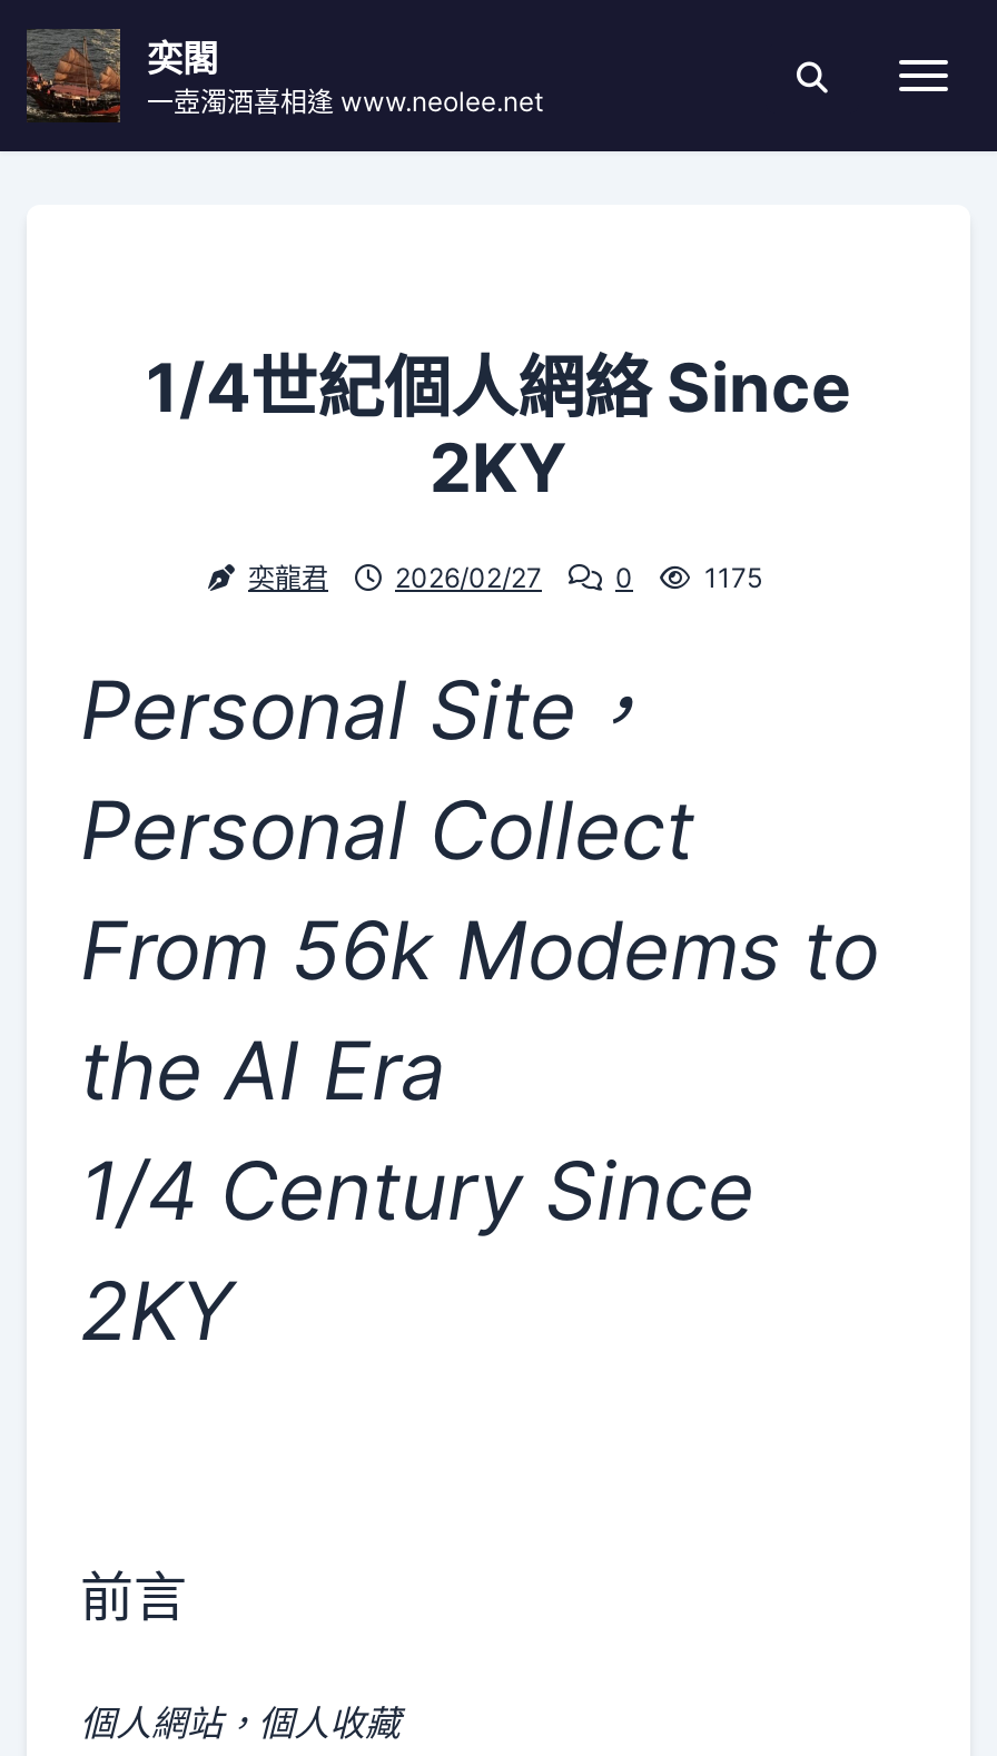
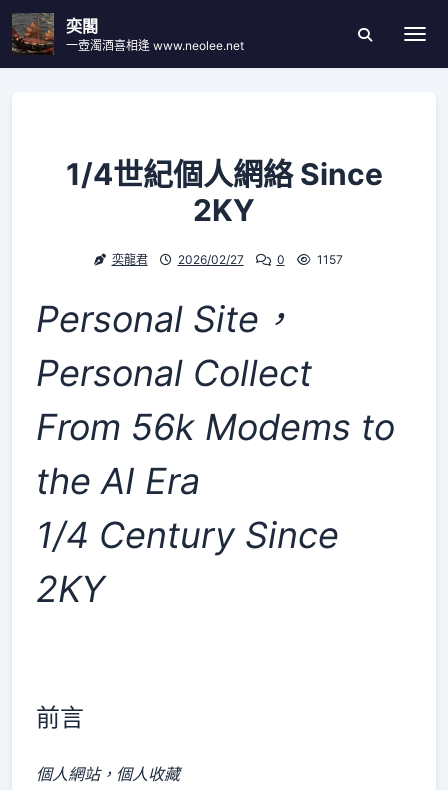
[704,561,762,594] 1175 -> [316,252,342,267] 1157

